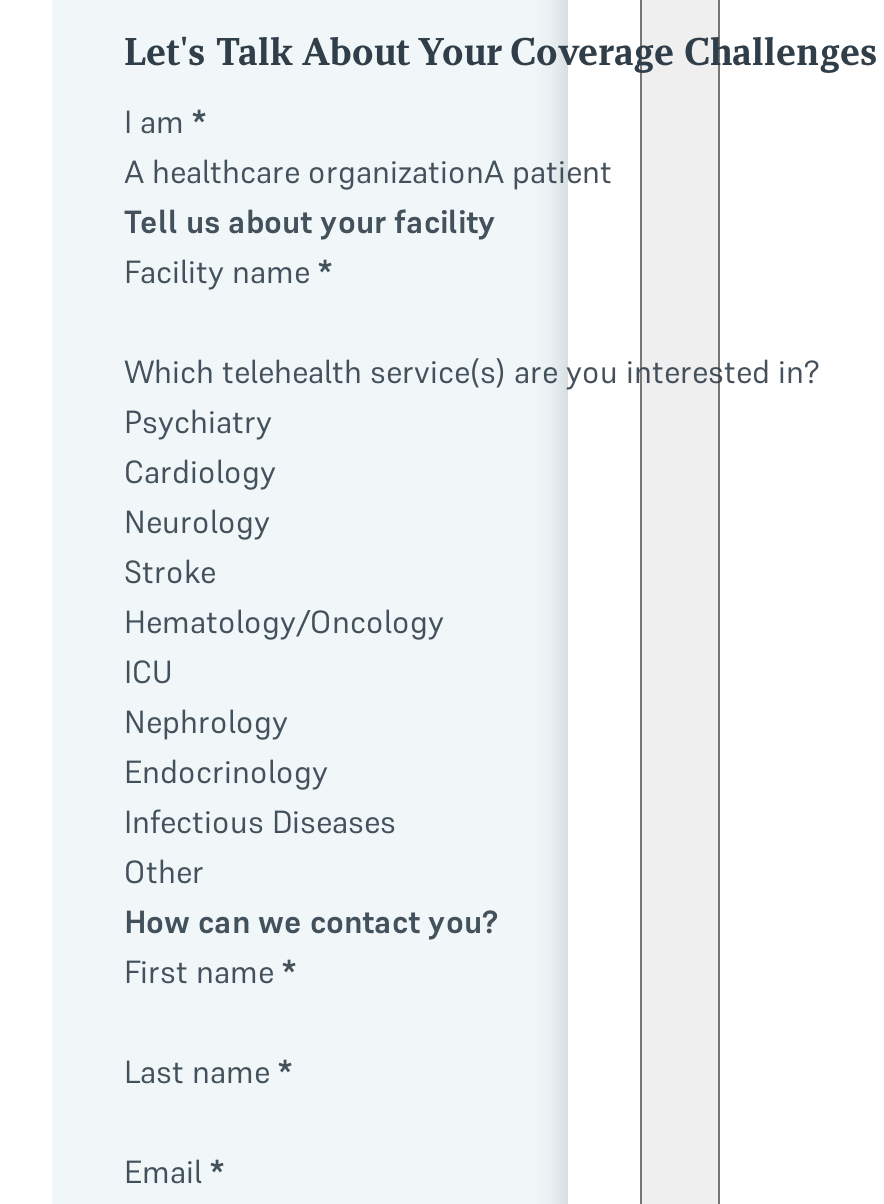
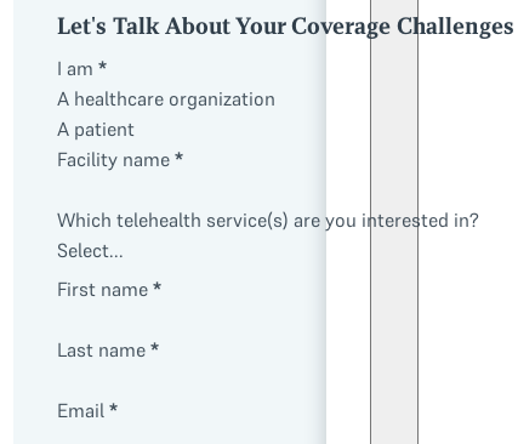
[124,151,612,241] A healthcare organizationA patient | Tell us about your facility -> [57,86,275,140] A healthcare organization | A patient
[124,401,498,941] Psychiatry | Cardiology | Neurology | Stroke | Hematology/Oncology | ICU | Nephrology | Endocrinology | Infectious Diseases | Other | How can we contact you? -> none

